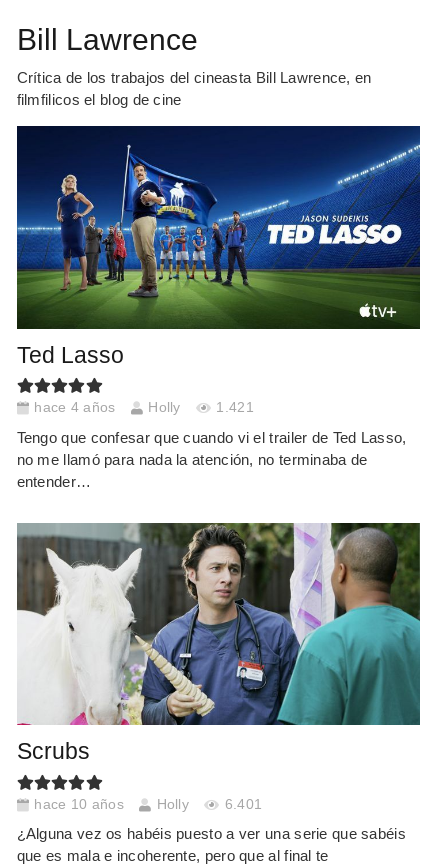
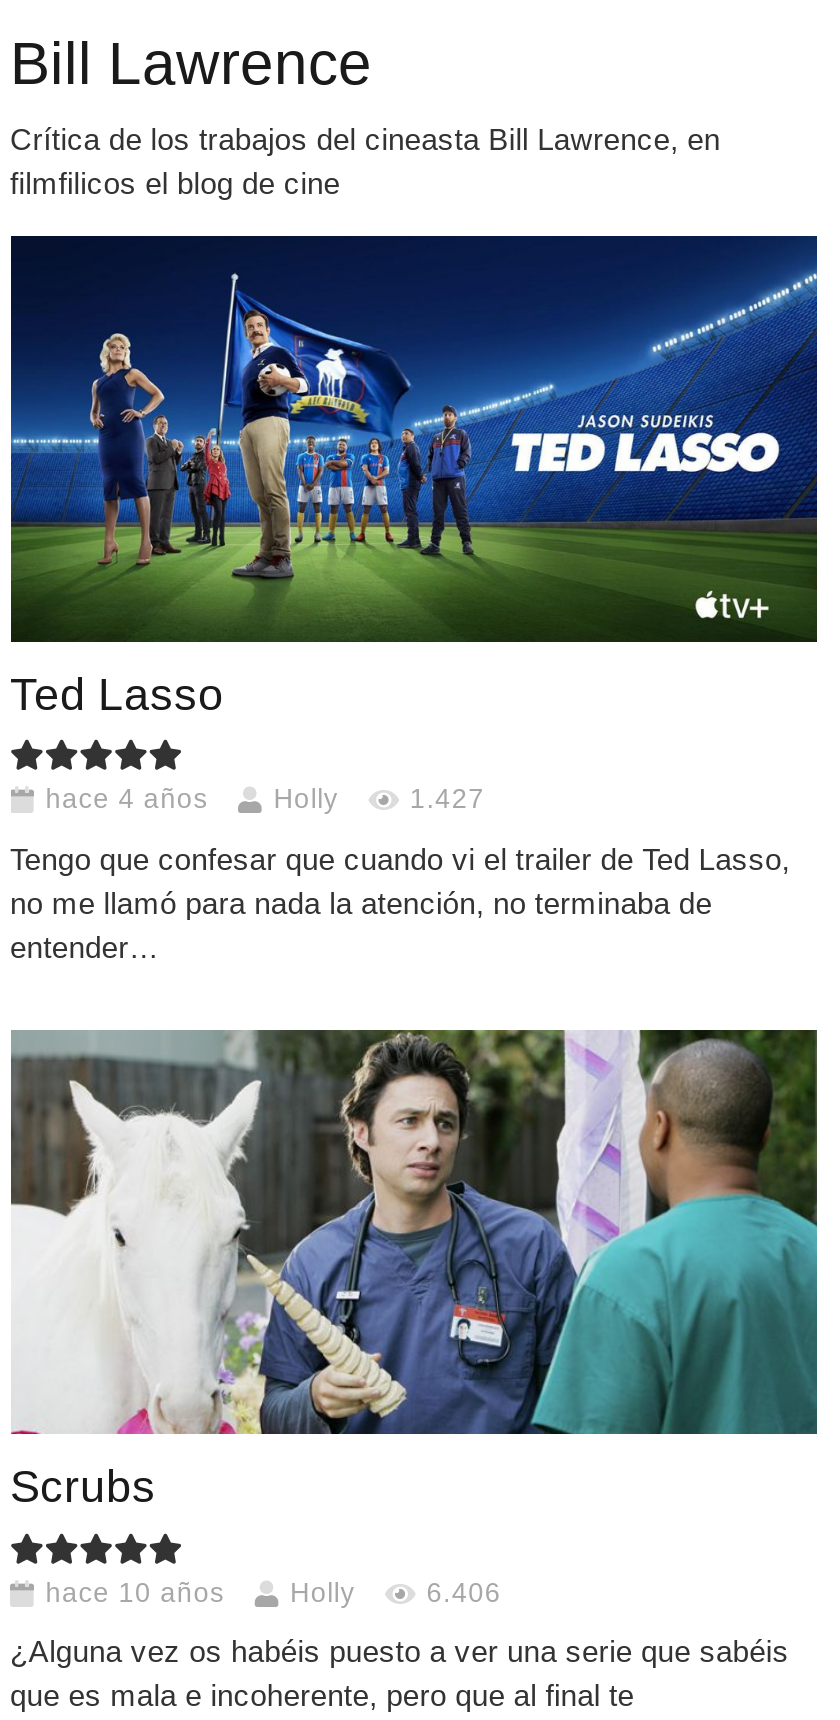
[216,400,254,415] 1.421 -> [410,784,485,814] 1.427
[225,797,262,812] 6.401 -> [426,1578,501,1608] 6.406

